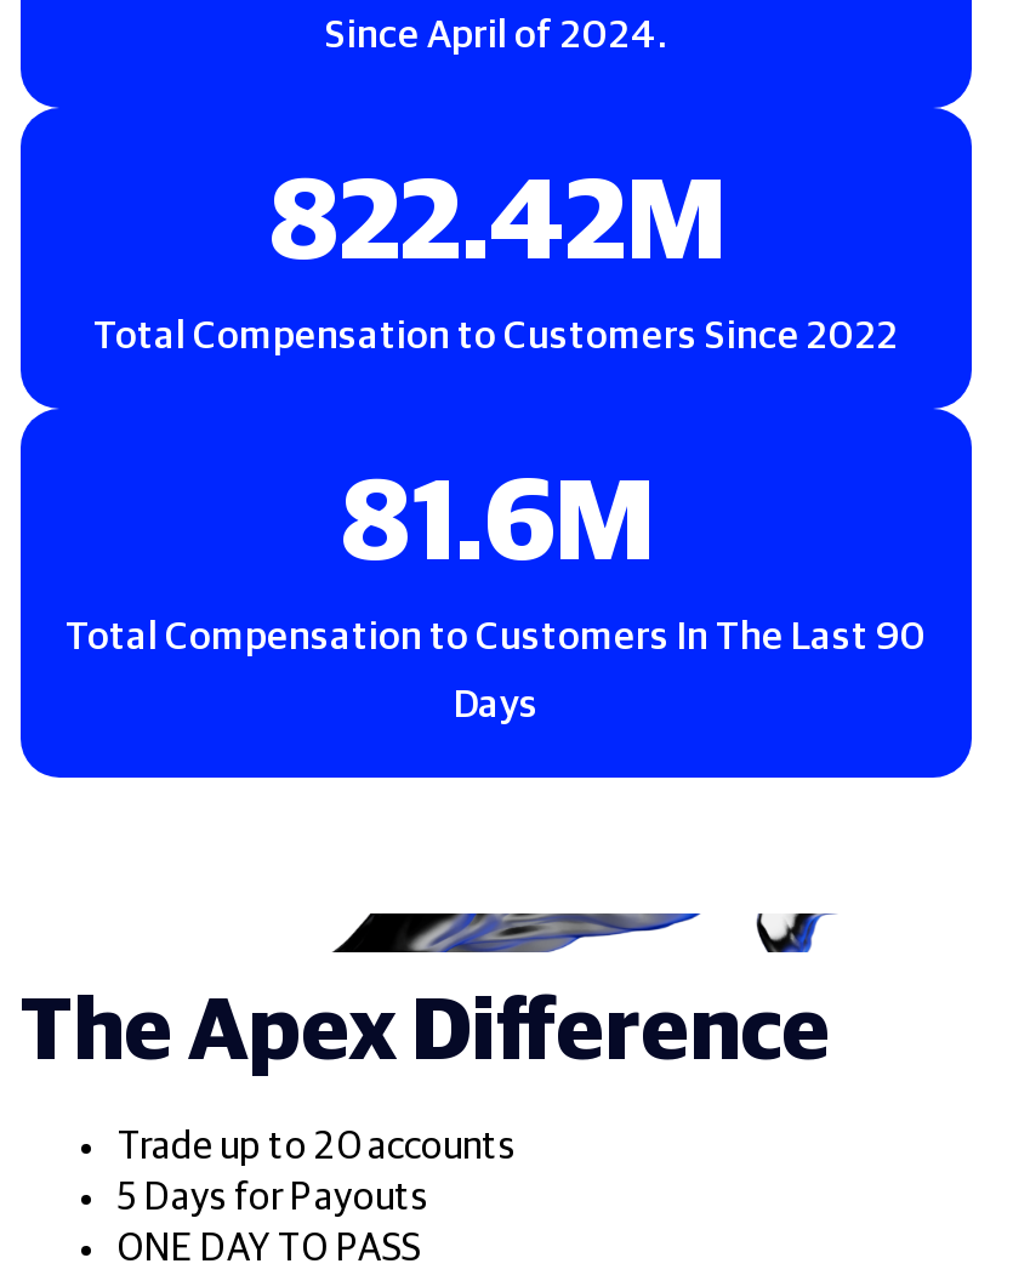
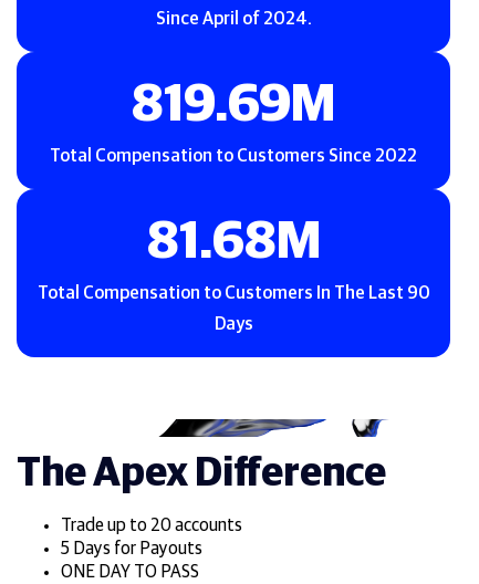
[269,167,723,281] 822.42M -> [132,79,335,131] 819.69M
[341,468,651,582] 81.6M -> [147,216,320,268] 81.68M

